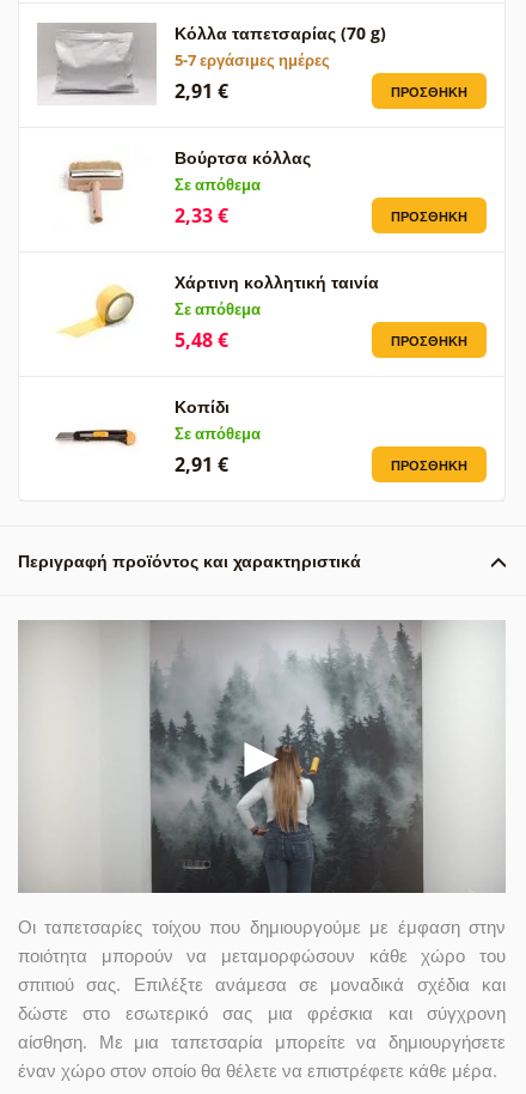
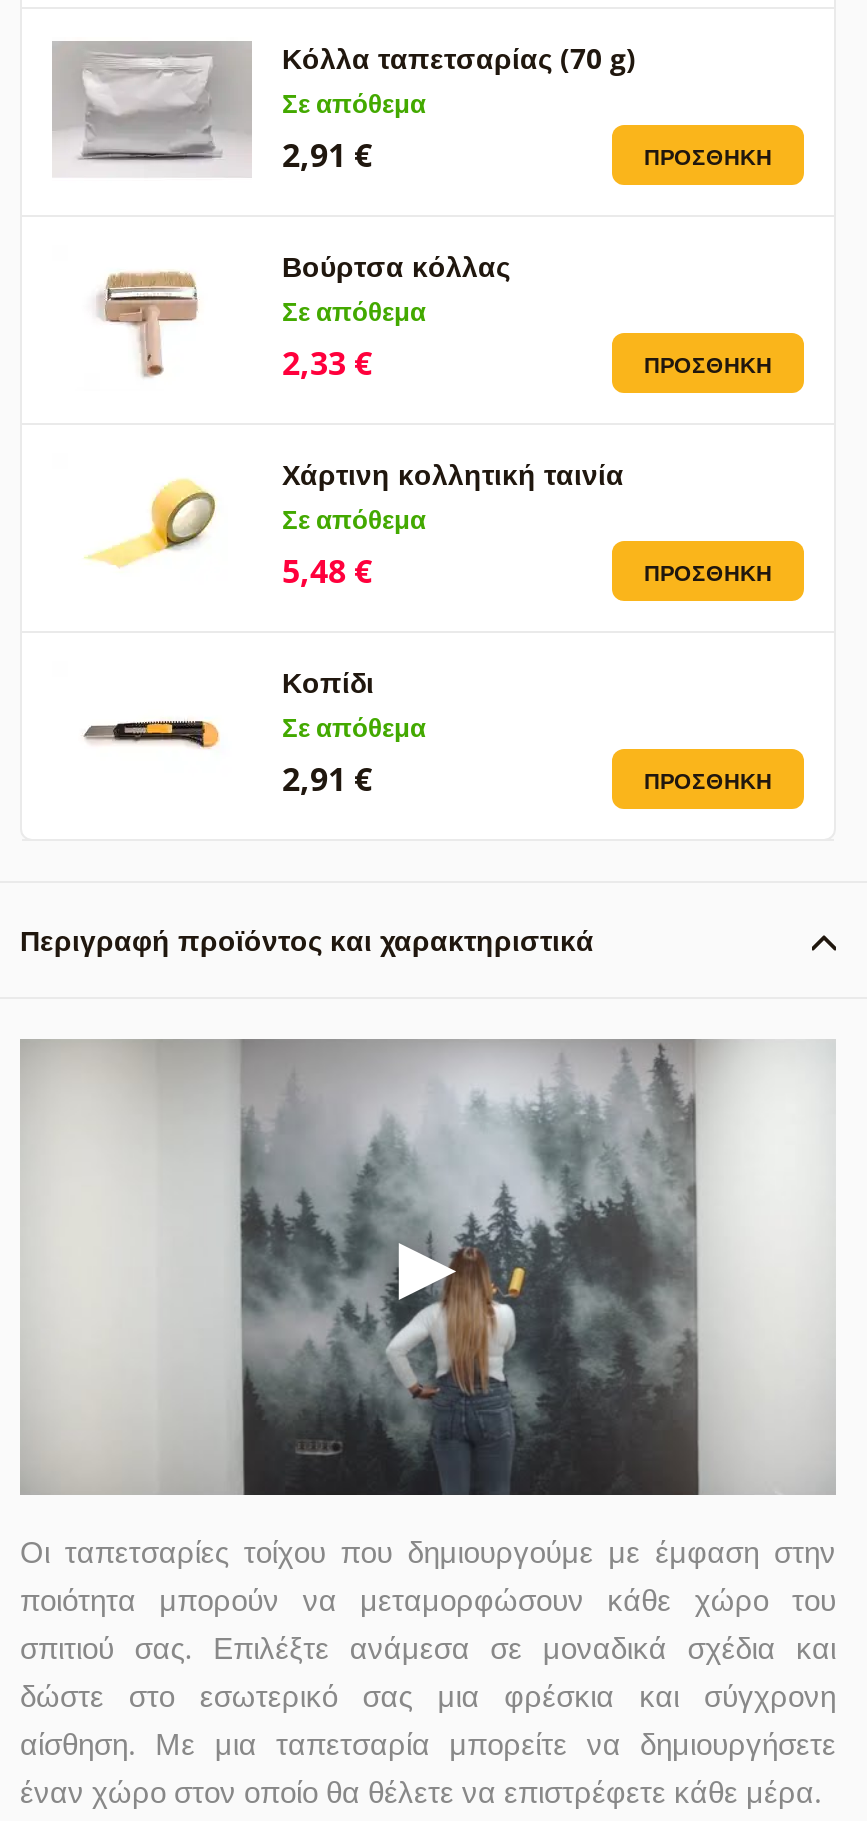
[175,49,330,71] 5-7 εργάσιμες ημέρες -> [282,85,426,121] Σε απόθεμα

